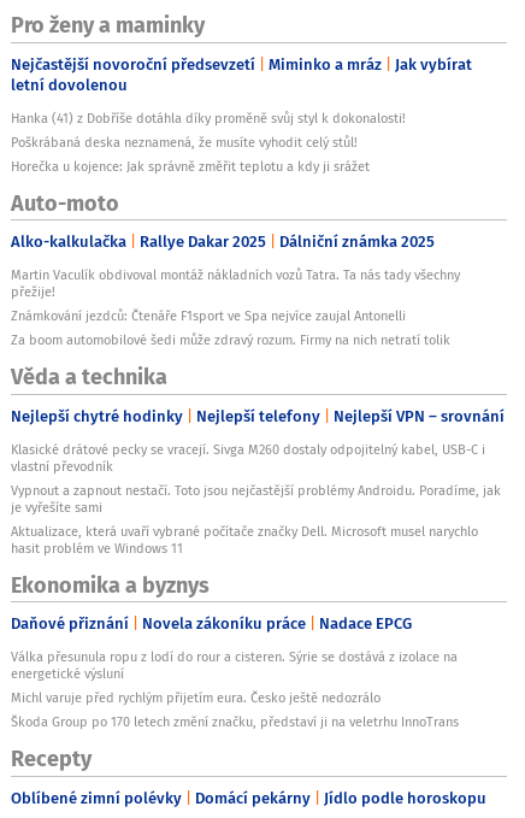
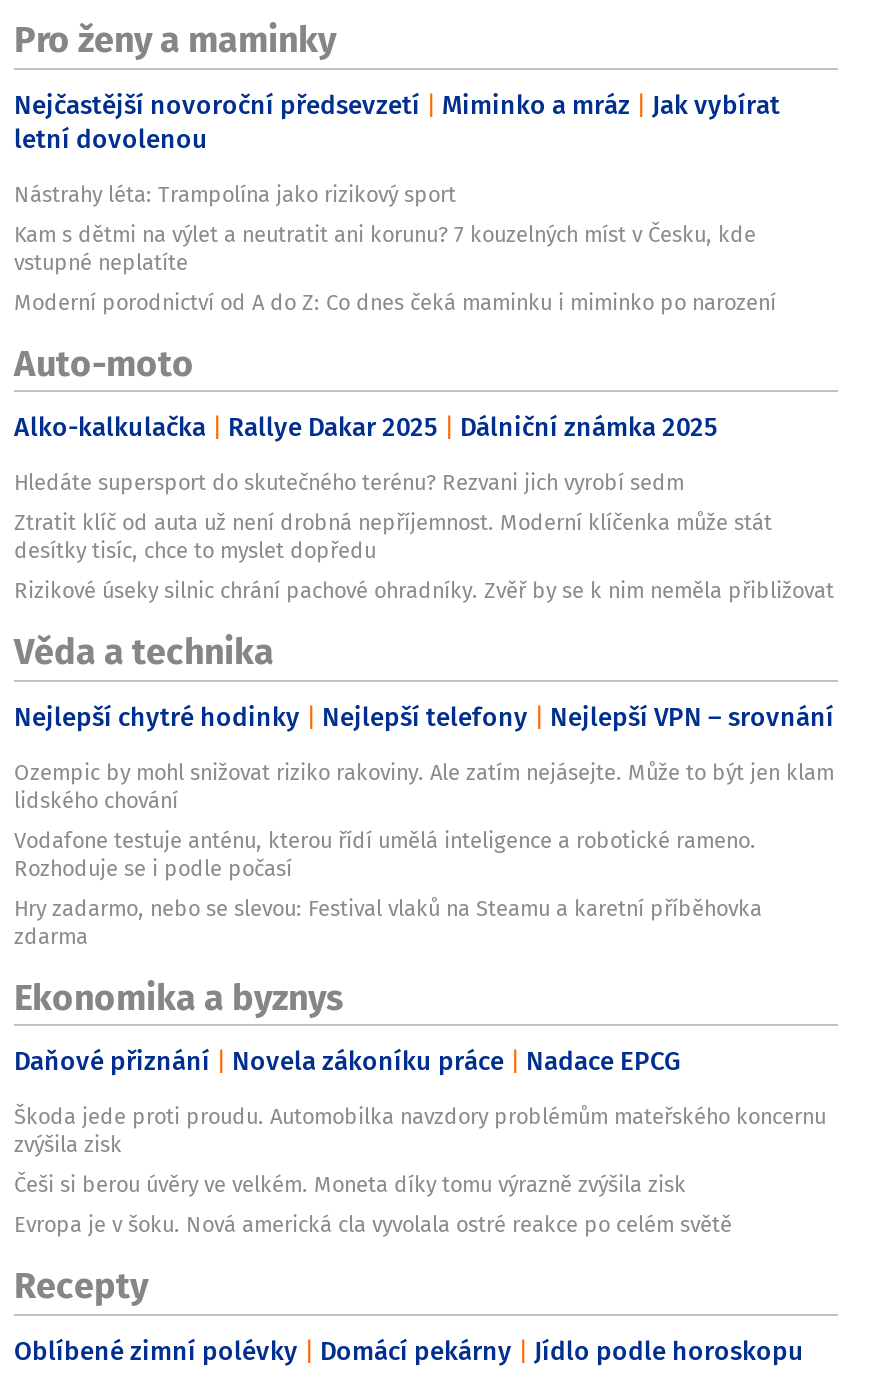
[11,108,406,175] Hanka (41) z Dobříše dotáhla díky proměně svůj styl k dokonalosti! | Poškrábaná deska neznamená, že musíte vyhodit celý stůl! | Horečka u kojence: Jak správně změřit teplotu a kdy ji srážet -> [14,177,776,317] Nástrahy léta: Trampolína jako rizikový sport | Kam s dětmi na výlet a neutratit ani korunu? 7 kouzelných míst v Česku, kde | vstupné neplatíte | Moderní porodnictví od A do Z: Co dnes čeká maminku i miminko po narození
[11,265,460,349] Martin Vaculík obdivoval montáž nákladních vozů Tatra. Ta nás tady všechny | přežije! | Známkování jezdců: Čtenáře F1sport ve Spa nejvíce zaujal Antonelli | Za boom automobilové šedi může zdravý rozum. Firmy na nich netratí tolik -> [14,466,834,606] Hledáte supersport do skutečného terénu? Rezvani jich vyrobí sedm | Ztratit klíč od auta už není drobná nepříjemnost. Moderní klíčenka může stát | desítky tisíc, chce to myslet dopředu | Rizikové úseky silnic chrání pachové ohradníky. Zvěř by se k nim neměla přibližovat
[11,439,501,557] Klasické drátové pecky se vracejí. Sivga M260 dostaly odpojitelný kabel, USB-C i | vlastní převodník | Vypnout a zapnout nestačí. Toto jsou nejčastější problémy Androidu. Poradíme, jak | je vyřešíte sami | Aktualizace, která uvaří vybrané počítače značky Dell. Microsoft musel narychlo | hasit problém ve Windows 11 -> [14,755,834,951] Ozempic by mohl snižovat riziko rakoviny. Ale zatím nejásejte. Může to být jen klam | lidského chování | Vodafone testuje anténu, kterou řídí umělá inteligence a robotické rameno. | Rozhoduje se i podle počasí | Hry zadarmo, nebo se slevou: Festival vlaků na Steamu a karetní příběhovka | zdarma
[11,647,459,731] Válka přesunula ropu z lodí do rour a cisteren. Sýrie se dostává z izolace na | energetické výsluní | Michl varuje před rychlým přijetím eura. Česko ještě nedozrálo | Škoda Group po 170 letech změní značku, představí ji na veletrhu InnoTrans -> [14,1100,826,1240] Škoda jede proti proudu. Automobilka navzdory problémům mateřského koncernu | zvýšila zisk | Češi si berou úvěry ve velkém. Moneta díky tomu výrazně zvýšila zisk | Evropa je v šoku. Nová americká cla vyvolala ostré reakce po celém světě

